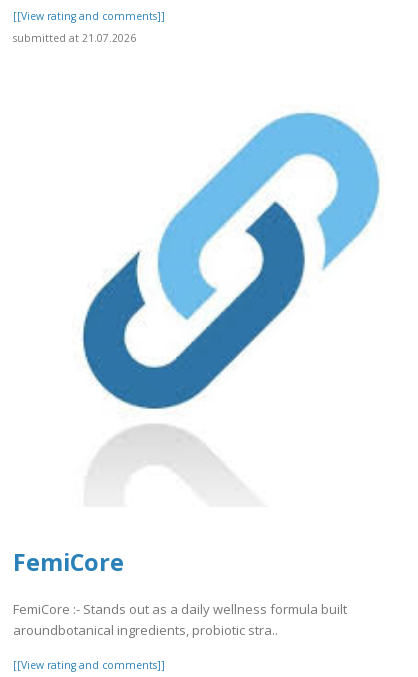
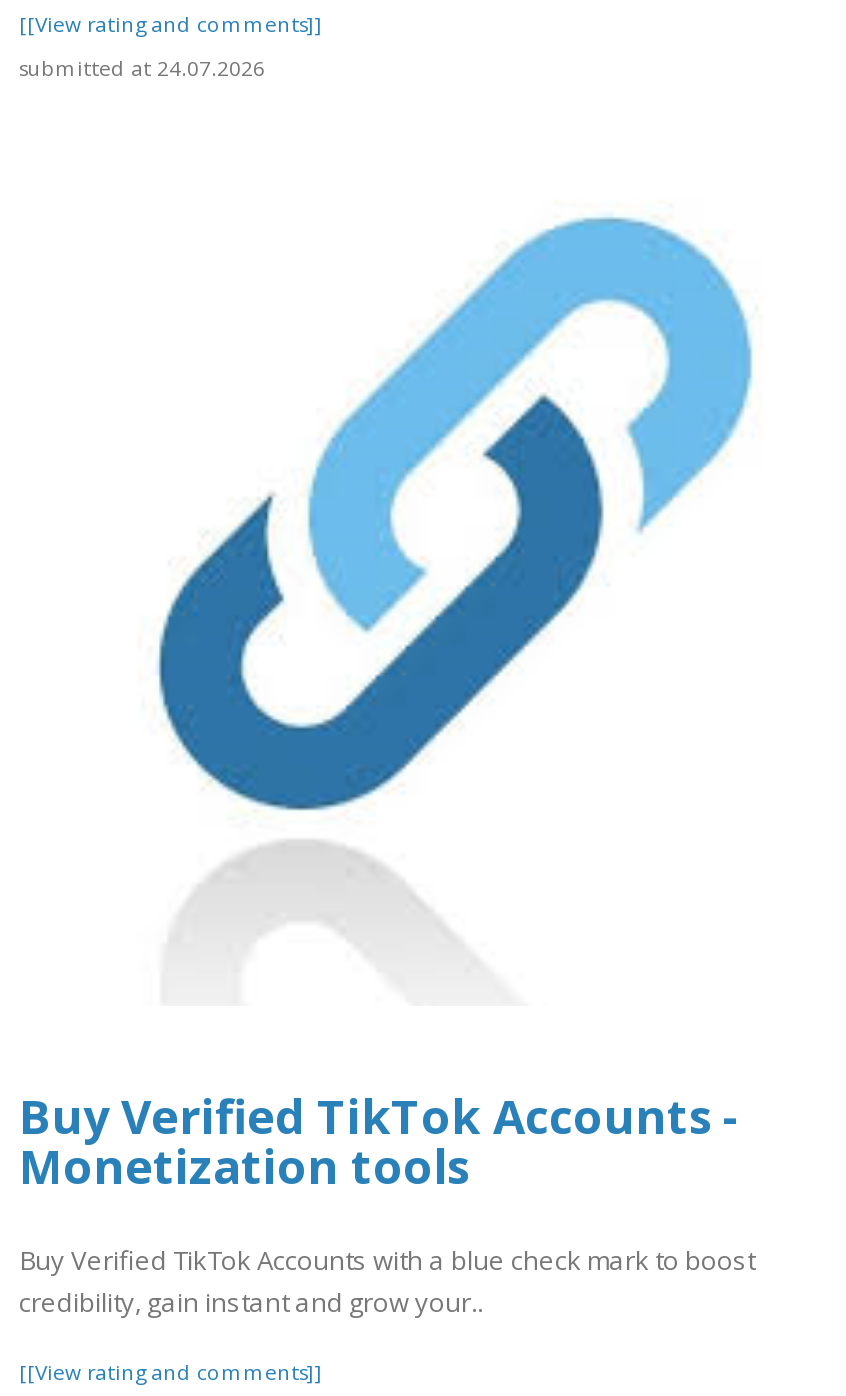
[13,31,136,45] submitted at 21.07.2026 -> [19,54,265,82] submitted at 24.07.2026
[13,546,124,578] FemiCore -> [19,1085,739,1199] Buy Verified TikTok Accounts - | Monetization tools
[13,600,347,639] FemiCore :- Stands out as a daily wellness formula built | aroundbotanical ingredients, probiotic stra.. -> [19,1241,755,1319] Buy Verified TikTok Accounts with a blue check mark to boost | credibility, gain instant and grow your..

